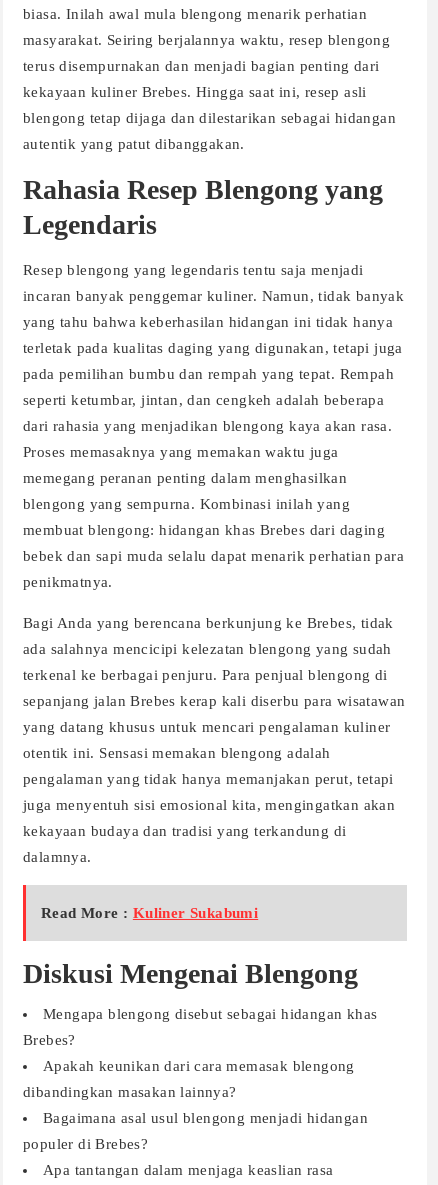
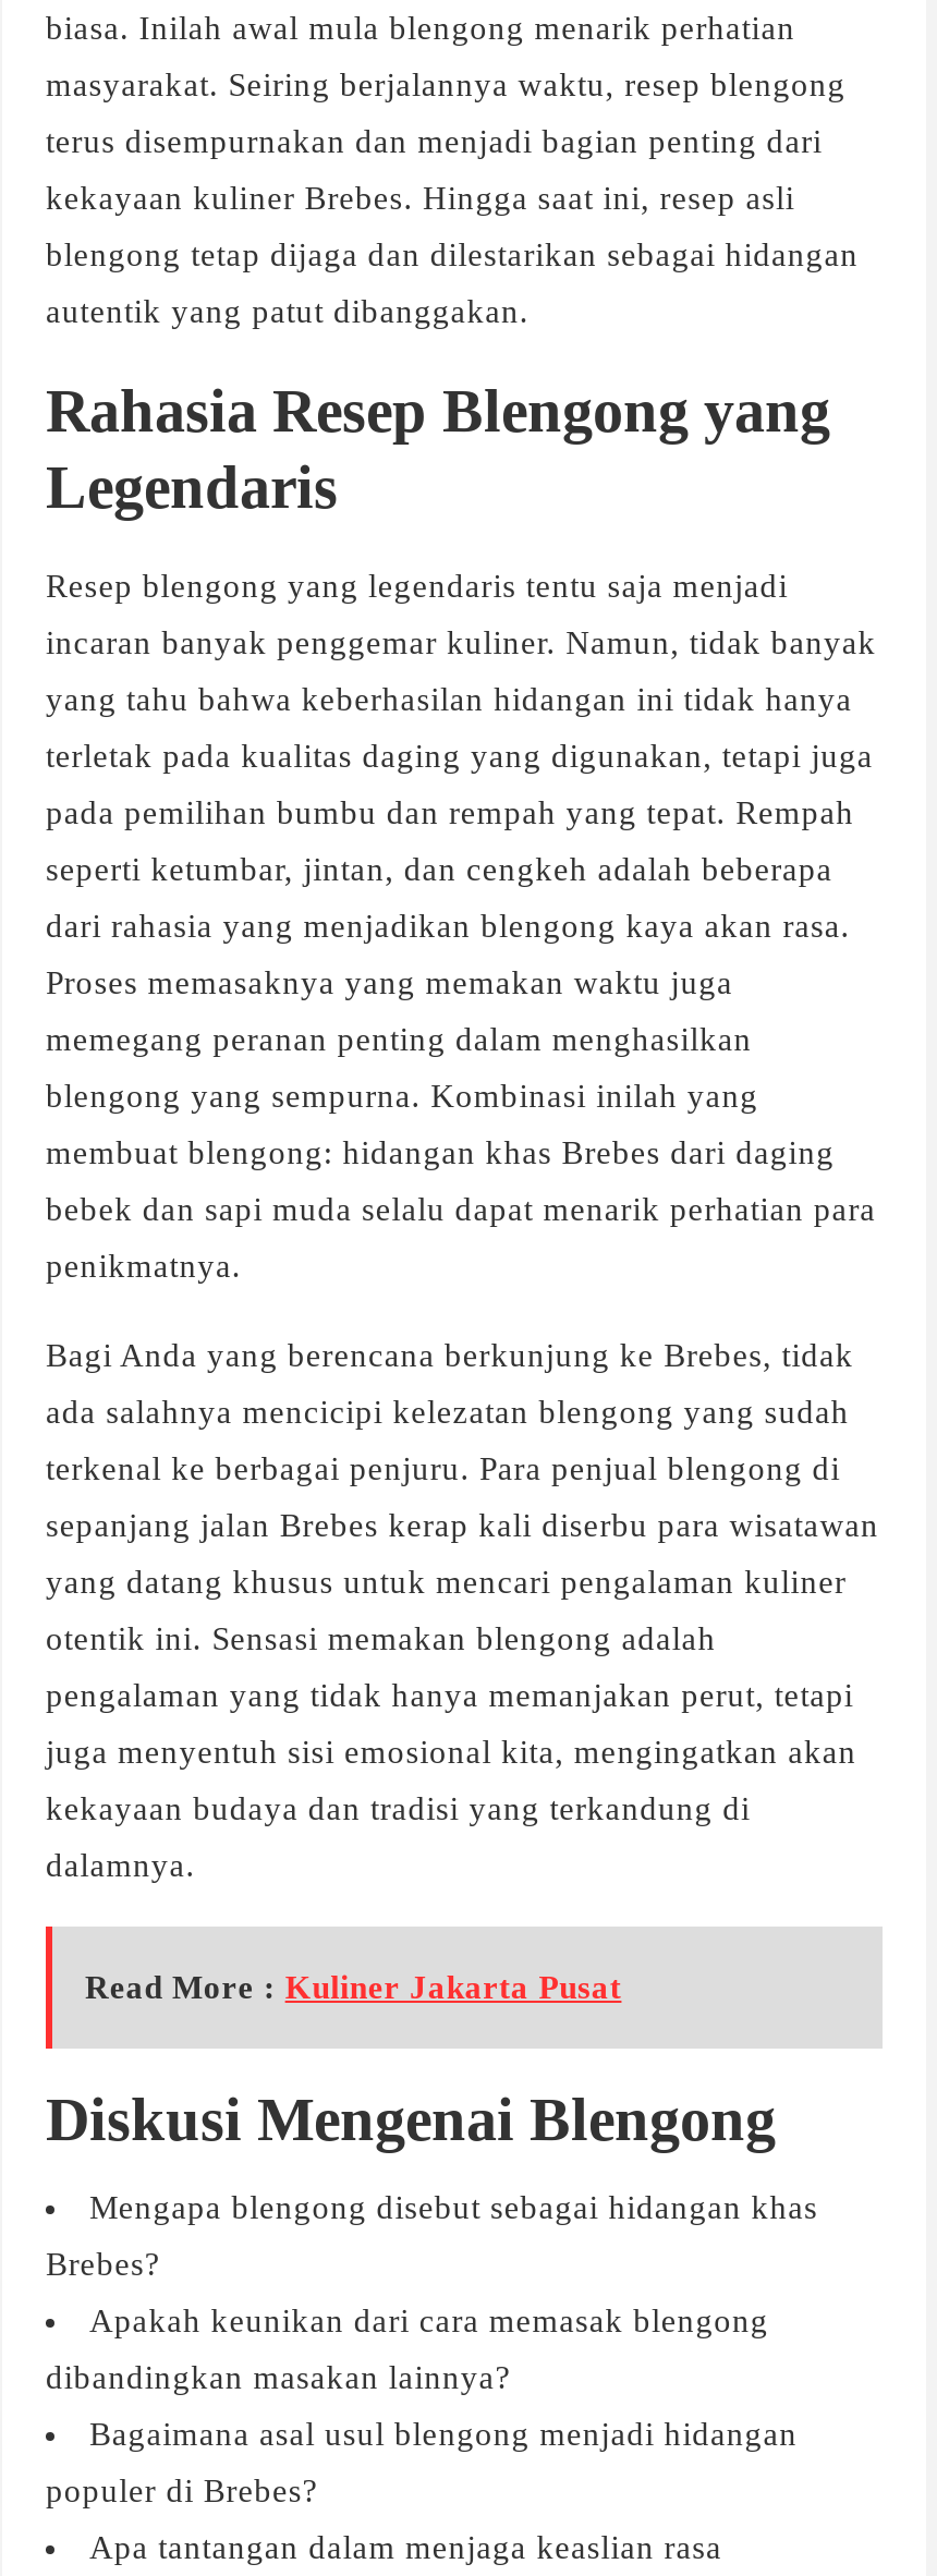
[41,905,258,921] Read More : Kuliner Sukabumi -> [85,1971,621,2005] Read More : Kuliner Jakarta Pusat

